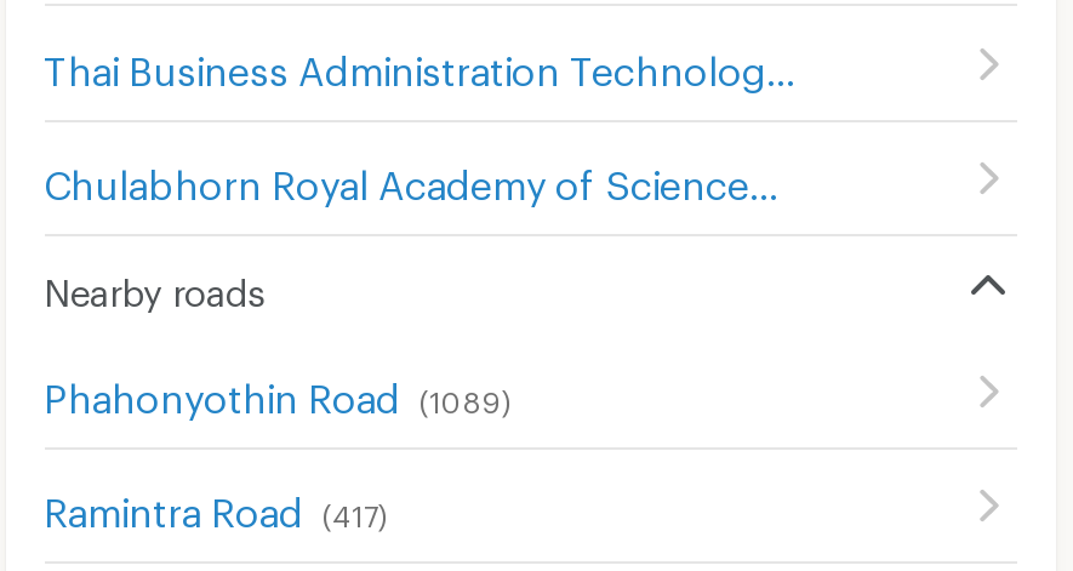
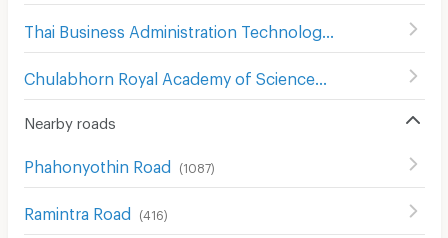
[44,373,512,407] Phahonyothin Road (1089) -> [23,156,214,170] Phahonyothin Road (1087)
[44,489,388,523] Ramintra Road (417) -> [23,204,167,218] Ramintra Road (416)

